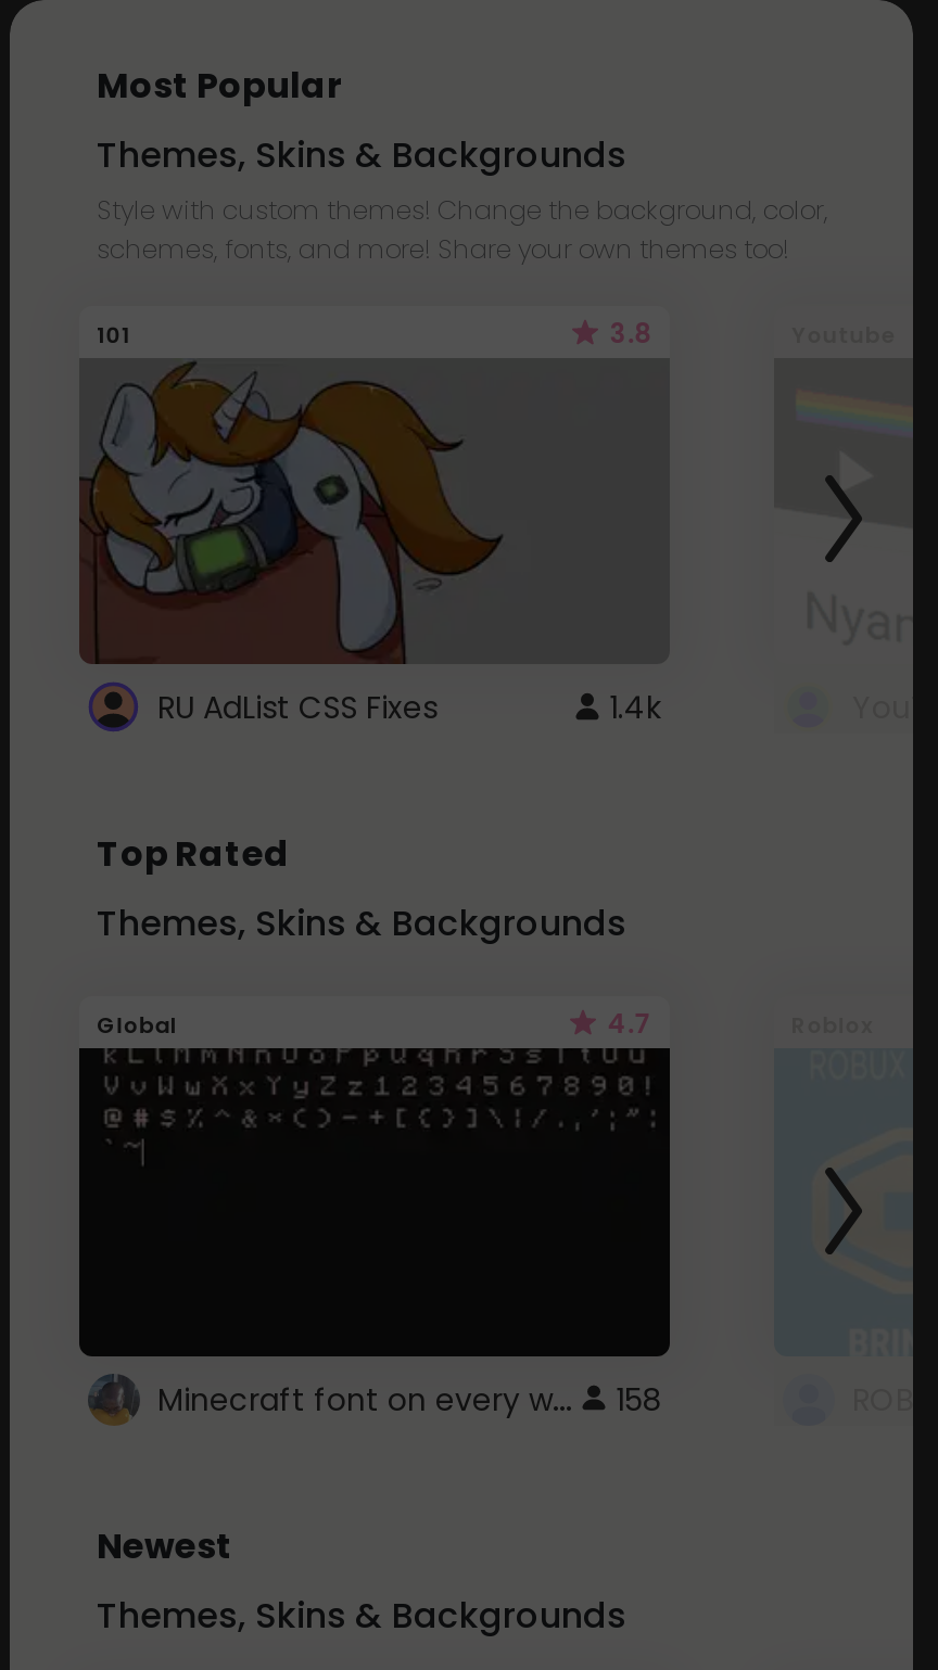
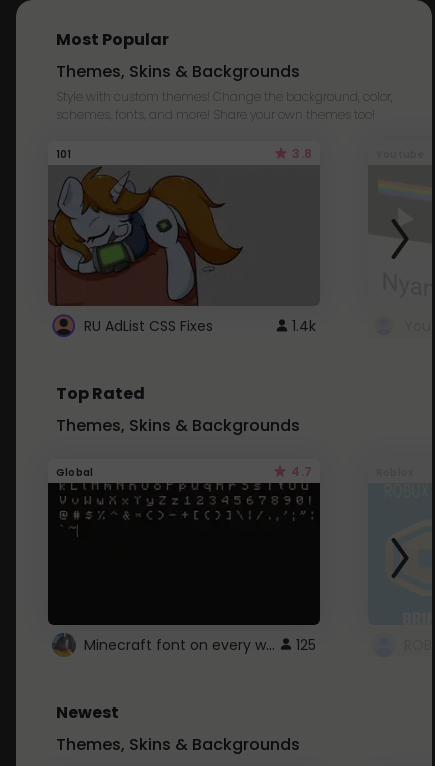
[616,1378,661,1421] 158 -> [296,635,316,655] 125

